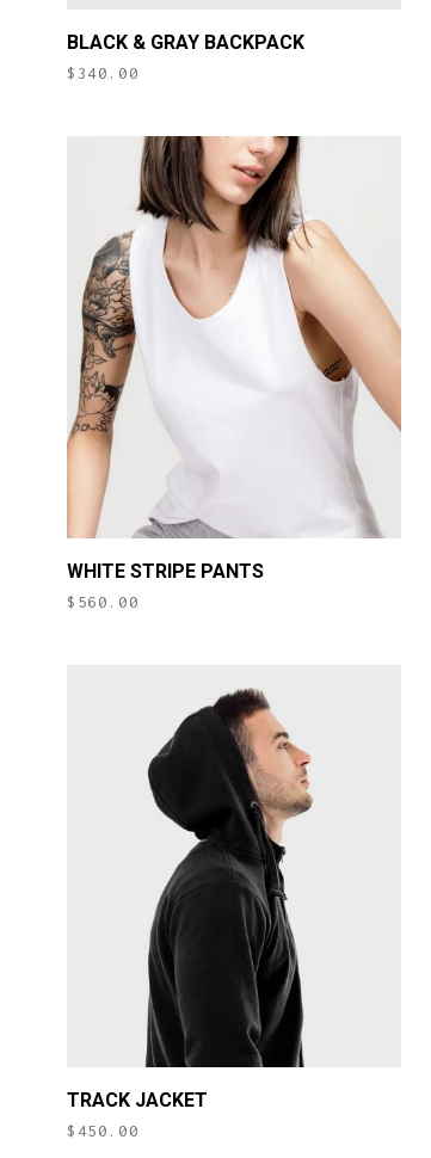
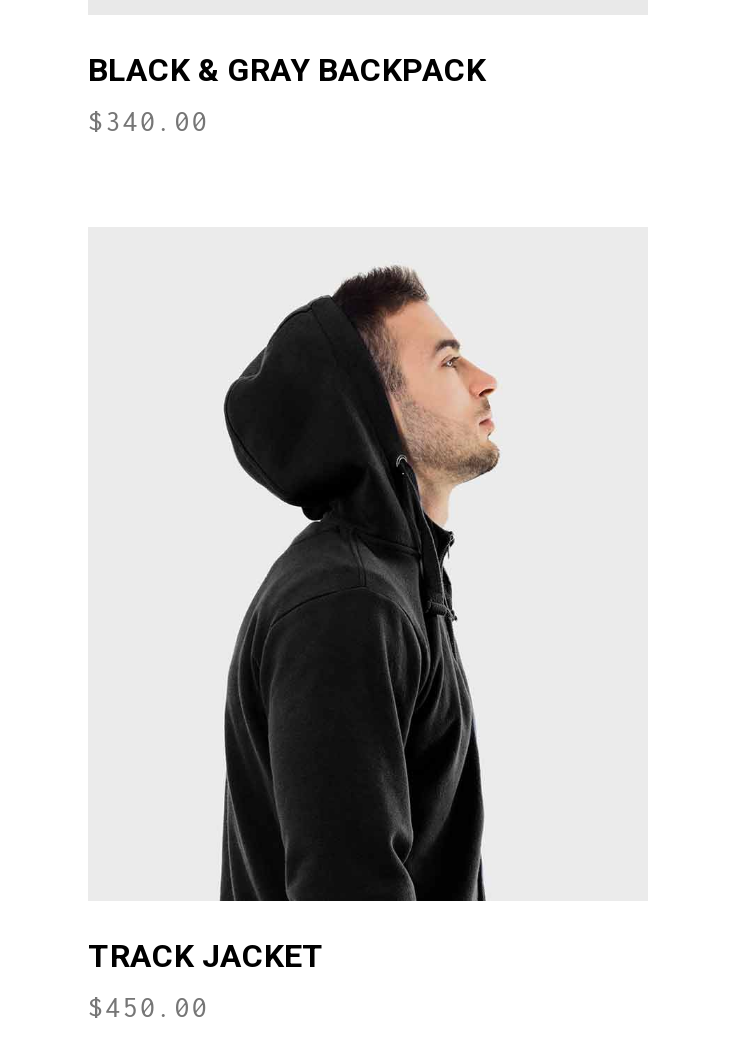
[67,135,401,611] [image] | WHITE STRIPE PANTS | $560.00 -> none

